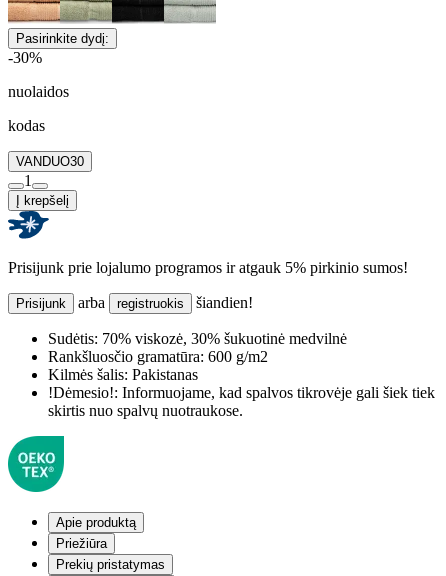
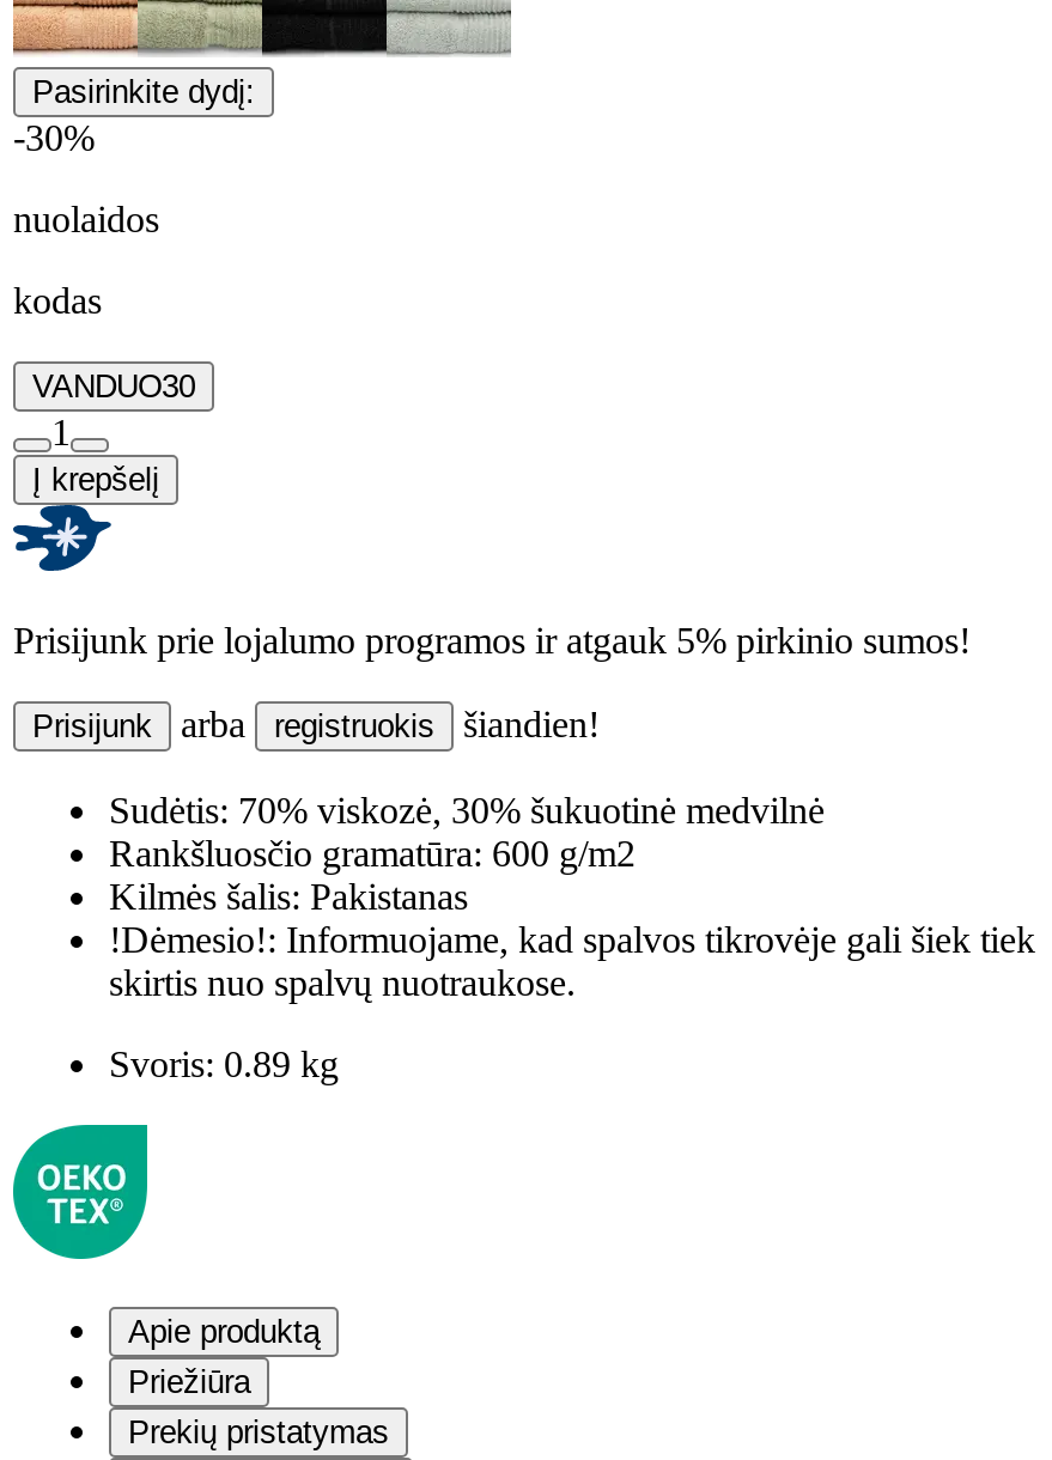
none -> [109,1043,339,1084] Svoris: 0.89 kg

